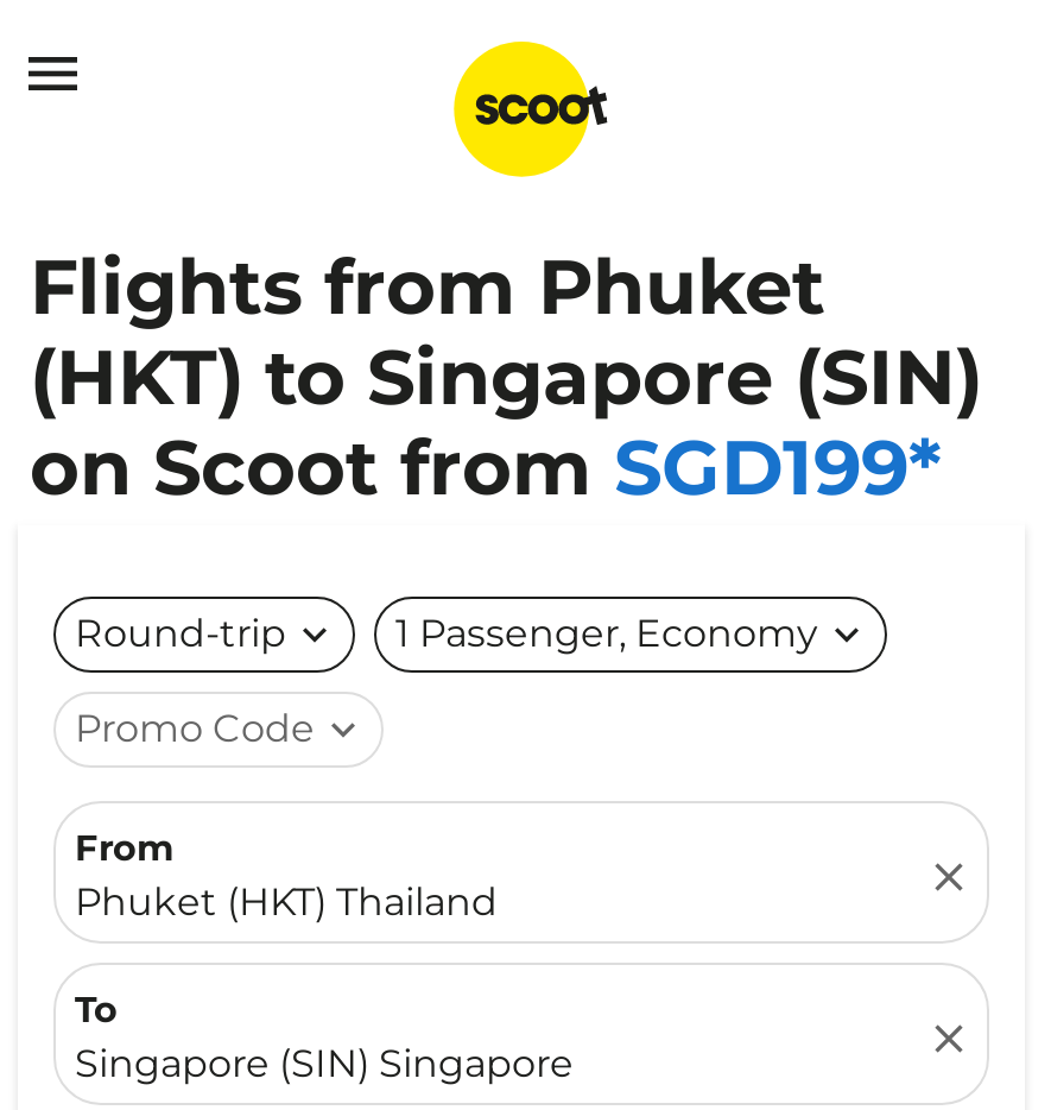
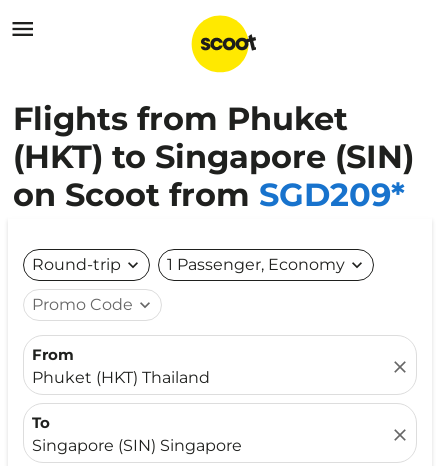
[30,421,942,513] on Scoot fromSGD199* -> [13,175,405,214] on Scoot fromSGD209*

